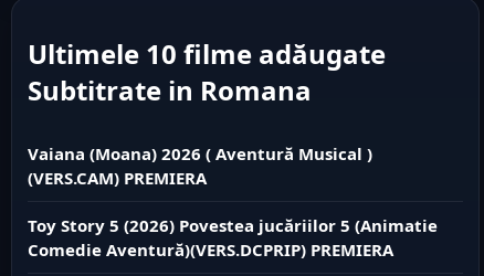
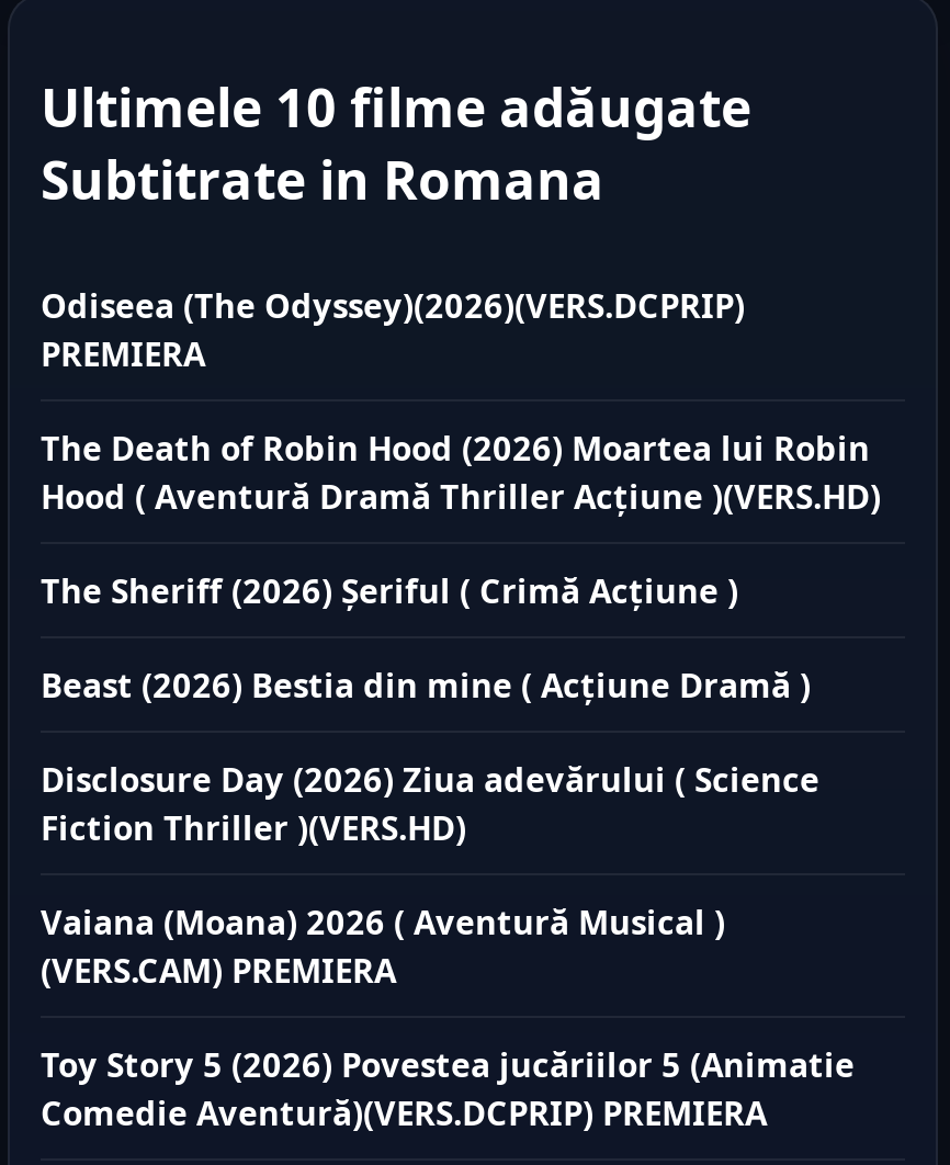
none -> [41,282,881,848] Odiseea (The Odyssey)(2026)(VERS.DCPRIP) | PREMIERA | The Death of Robin Hood (2026) Moartea lui Robin | Hood ( Aventură Dramă Thriller Acțiune )(VERS.HD) | The Sheriff (2026) Șeriful ( Crimă Acțiune ) | Beast (2026) Bestia din mine ( Acțiune Dramă ) | Disclosure Day (2026) Ziua adevărului ( Science | Fiction Thriller )(VERS.HD)

